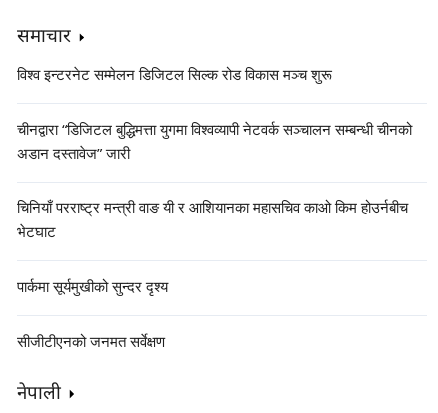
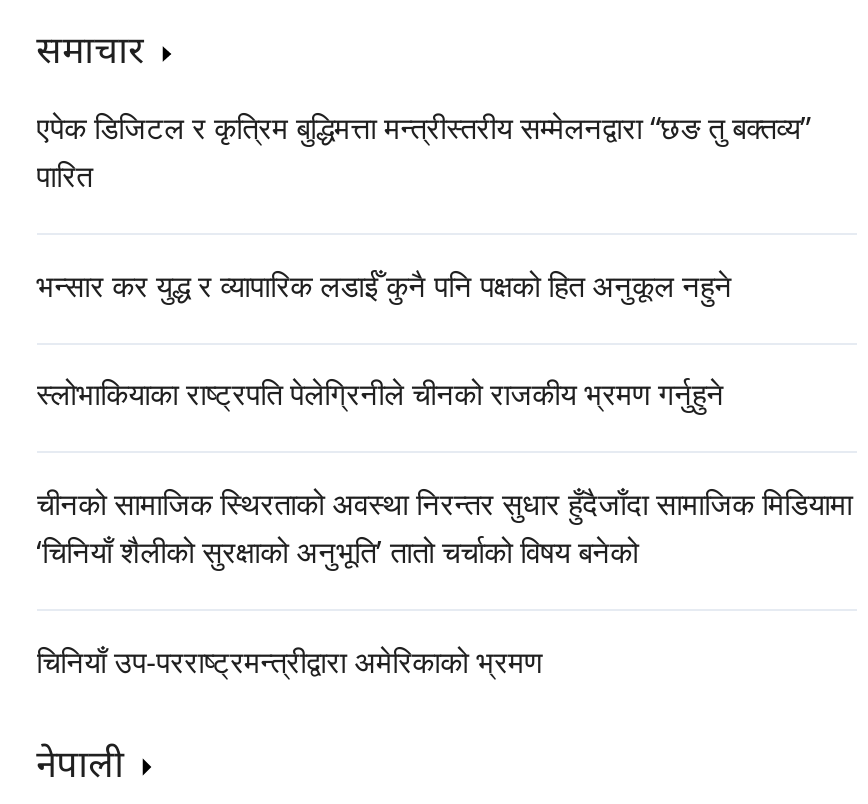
[17,65,332,86] विश्व इन्टरनेट सम्मेलन डिजिटल सिल्क रोड विकास मञ्च शुरू -> [36,109,810,199] एपेक डिजिटल र कृत्रिम बुद्धिमत्ता मन्त्रीस्तरीय सम्मेलनद्वारा “छङ तु बक्तव्य” | पारित
[17,120,412,165] चीनद्वारा “डिजिटल बुद्धिमत्ता युगमा विश्वव्यापी नेटवर्क सञ्चालन सम्बन्धी चीनको | अडान दस्तावेज” जारी -> [36,266,732,308] भन्सार कर युद्ध र व्यापारिक लडाईँ कुनै पनि पक्षको हित अनुकूल नहुने
[17,198,408,243] चिनियाँ परराष्ट्र मन्त्री वाङ यी र आशियानका महासचिव काओ किम होउर्नबीच | भेटघाट -> [36,376,724,418] स्लोभाकियाका राष्ट्रपति पेलेग्रिनीले चीनको राजकीय भ्रमण गर्नुहुने
[17,277,168,298] पार्कमा सूर्यमुखीको सुन्दर दृश्य -> [36,486,852,576] चीनको सामाजिक स्थिरताको अवस्था निरन्तर सुधार हुँदैजाँदा सामाजिक मिडियामा | ‘चिनियाँ शैलीको सुरक्षाको अनुभूति’ तातो चर्चाको विषय बनेको
[17,332,165,353] सीजीटीएनको जनमत सर्वेक्षण -> [36,643,542,685] चिनियाँ उप-परराष्ट्रमन्त्रीद्वारा अमेरिकाको भ्रमण

